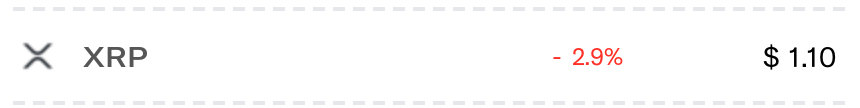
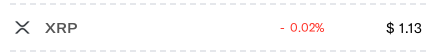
[572,40,622,70] 2.9% -> [290,19,324,34] 0.02%
[763,38,837,74] $ 1.10 -> [386,18,422,36] $ 1.13

